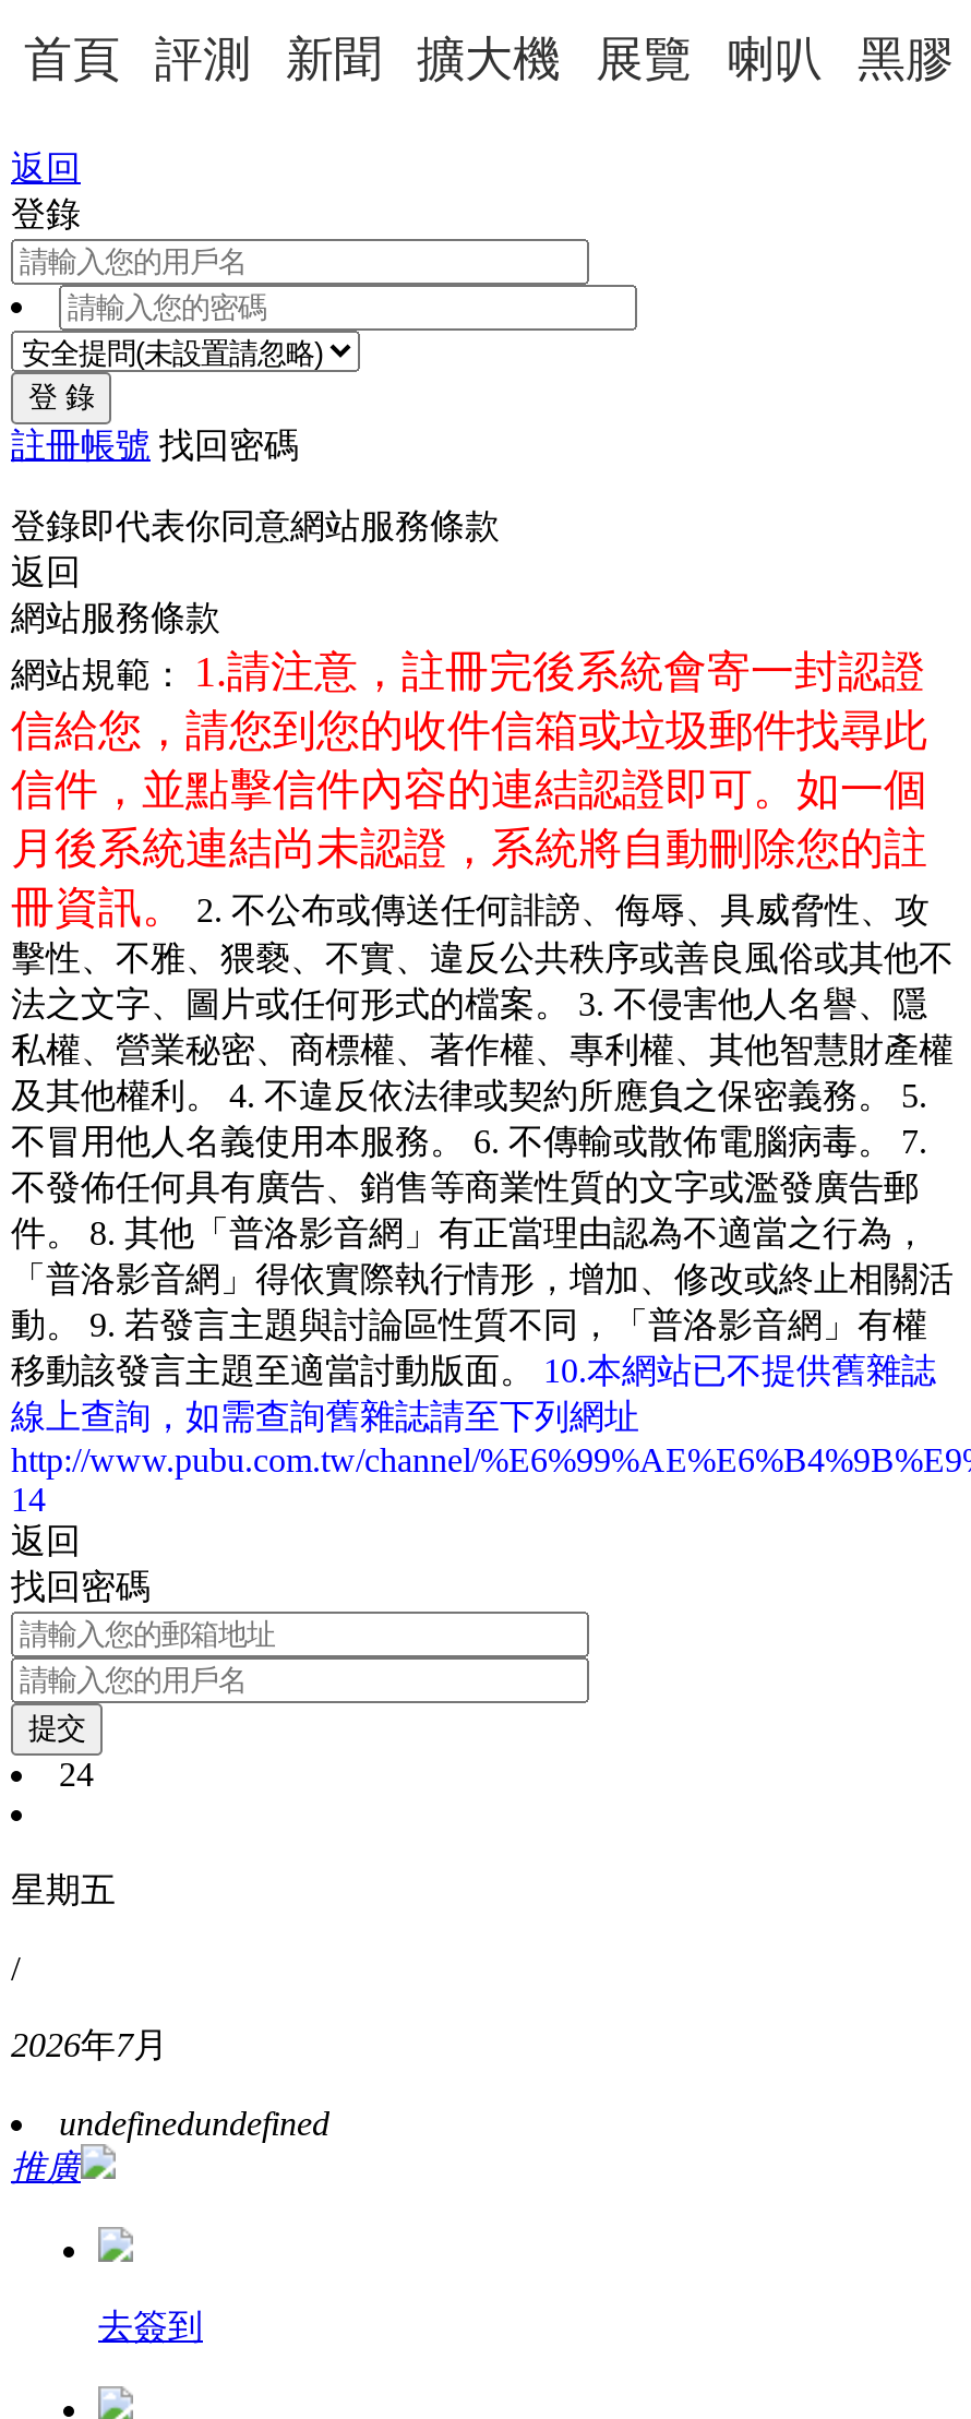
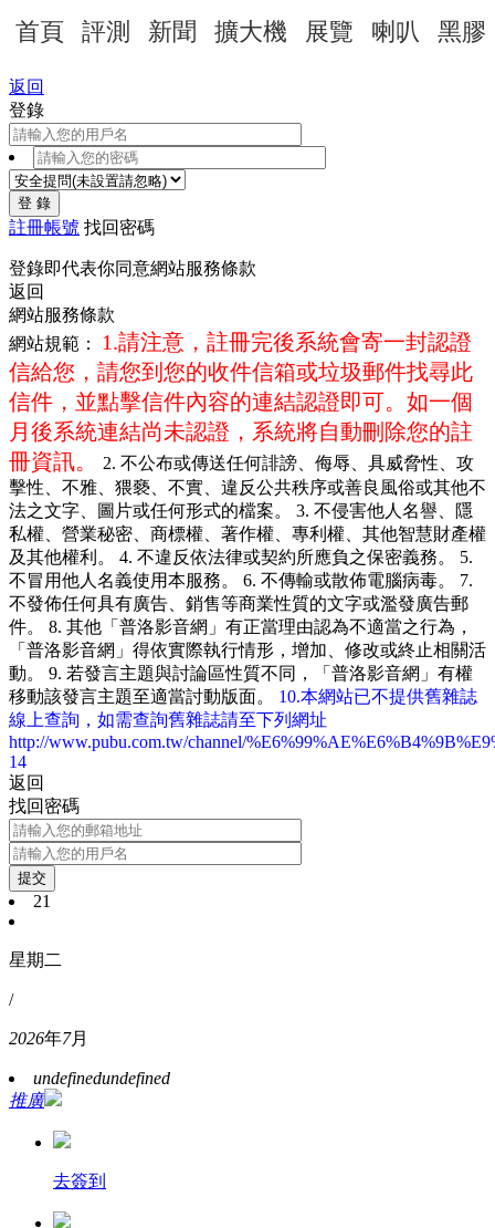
[59,1756,94,1793] 24 -> [33,892,51,910] 21
[11,1871,116,1908] 星期五 -> [9,950,62,969] 星期二

